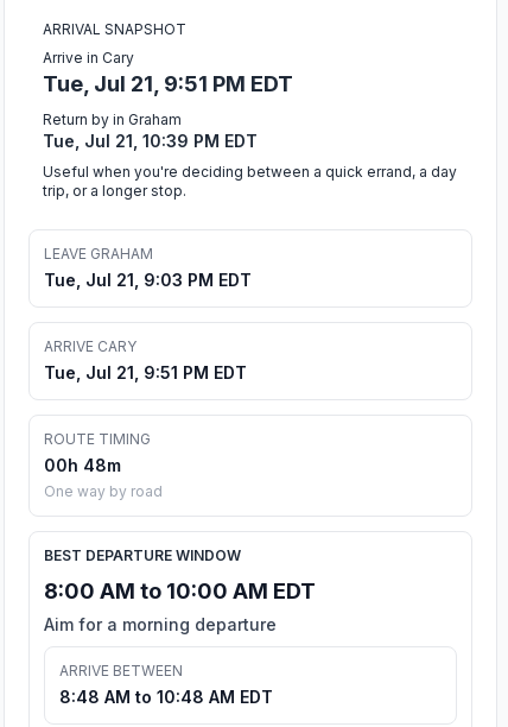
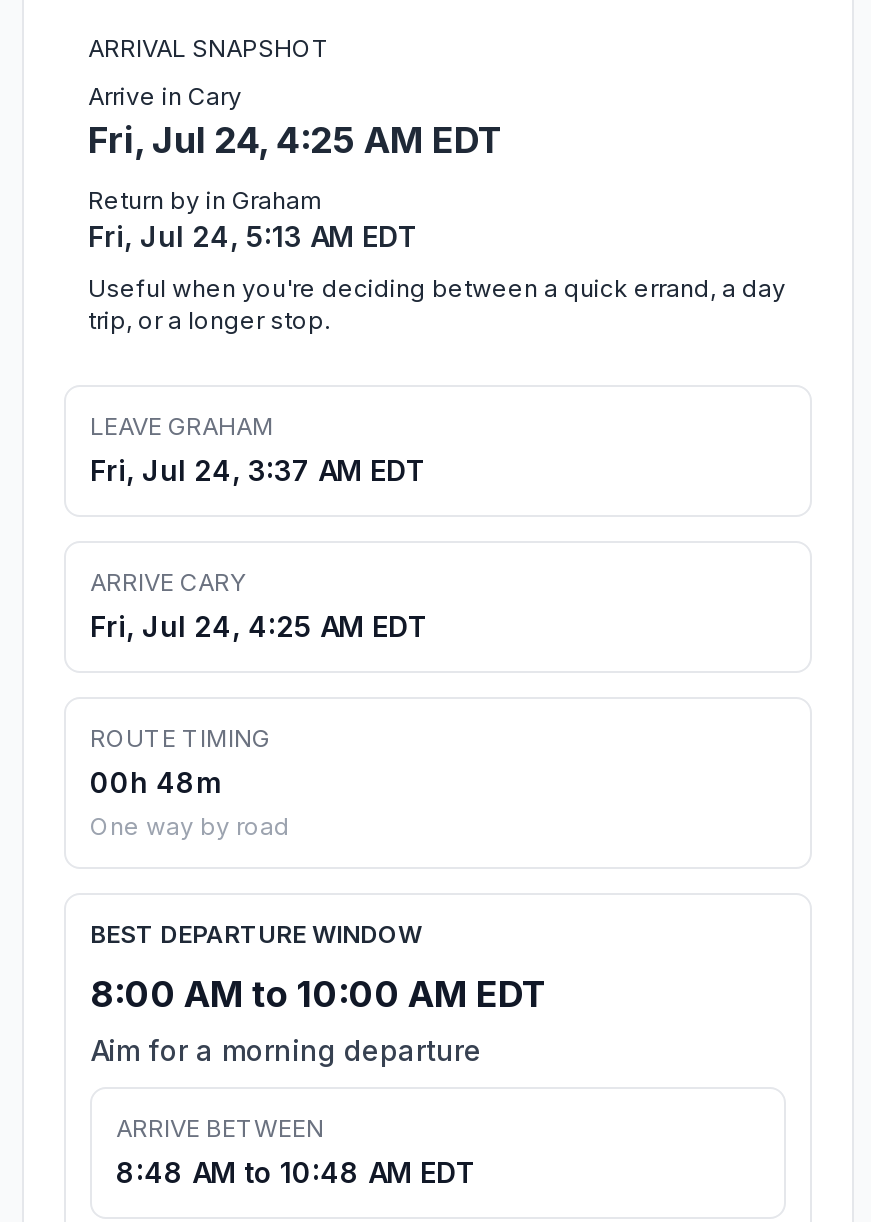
[43,72,293,96] Tue, Jul 21, 9:51 PM EDT -> [88,119,504,161] Fri, Jul 24, 4:25 AM EDT
[43,131,258,151] Tue, Jul 21, 10:39 PM EDT -> [88,219,418,253] Fri, Jul 24, 5:13 AM EDT
[44,270,252,290] Tue, Jul 21, 9:03 PM EDT -> [90,453,426,487] Fri, Jul 24, 3:37 AM EDT
[44,363,247,383] Tue, Jul 21, 9:51 PM EDT -> [90,609,428,643] Fri, Jul 24, 4:25 AM EDT

